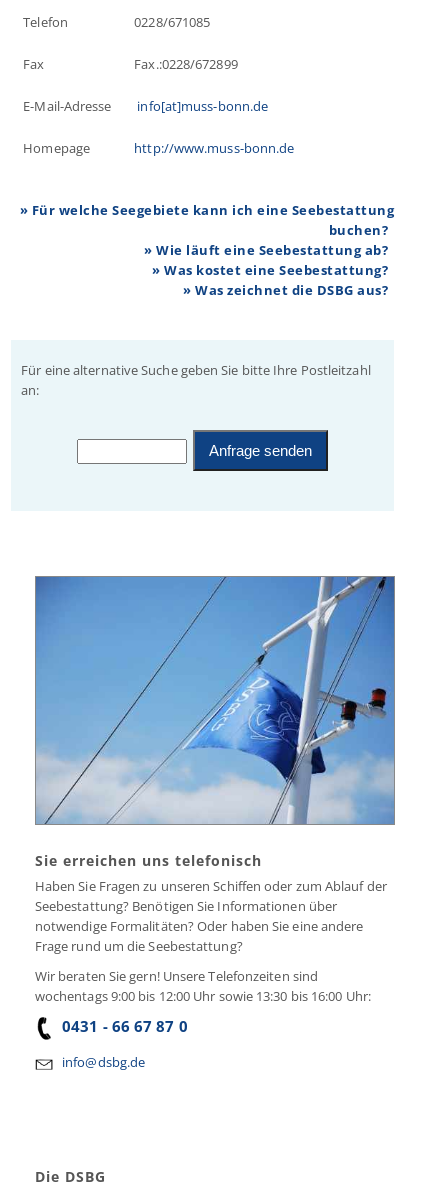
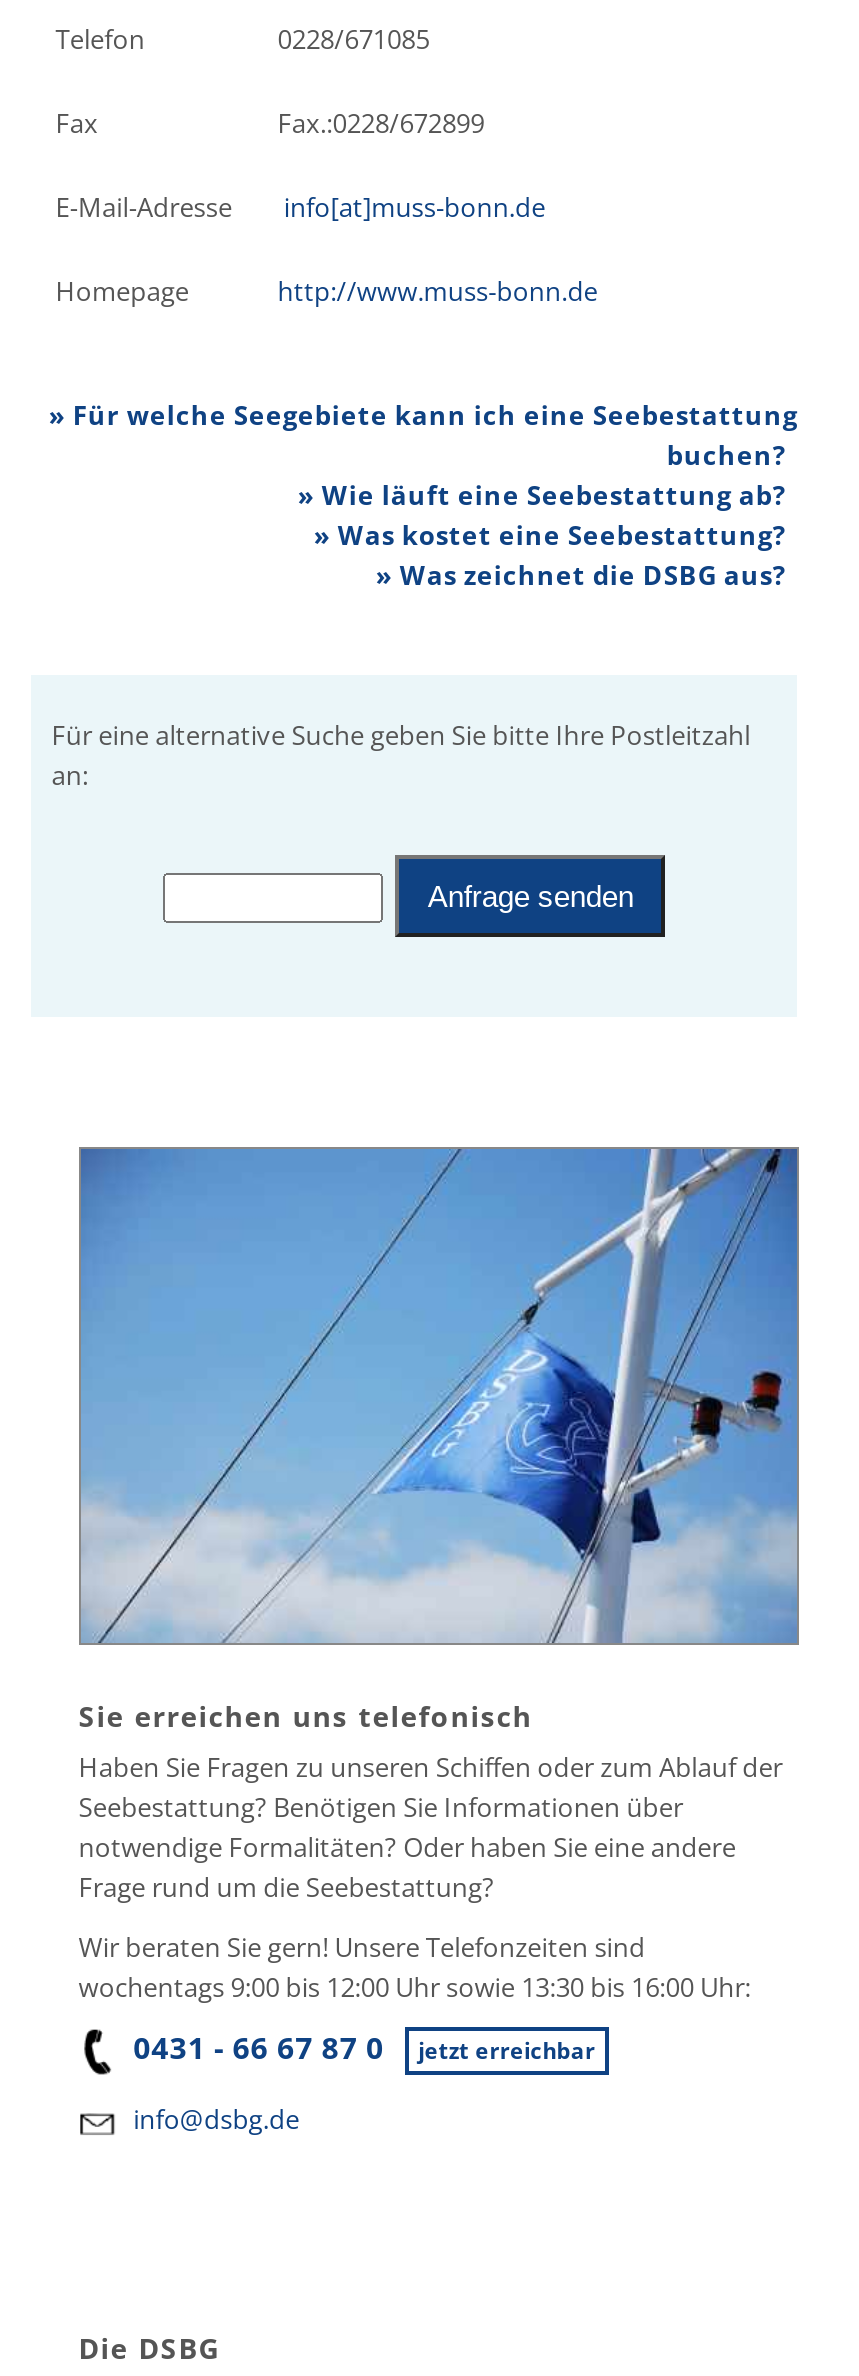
none -> [418,2034,595,2064] jetzt erreichbar

